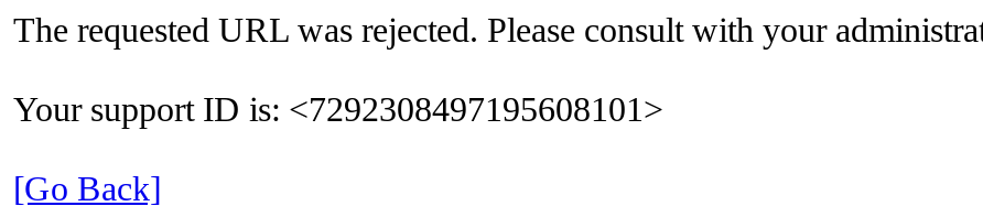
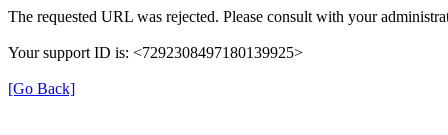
[13,90,663,128] Your support ID is: <7292308497195608101> -> [8,44,303,61] Your support ID is: <7292308497180139925>

